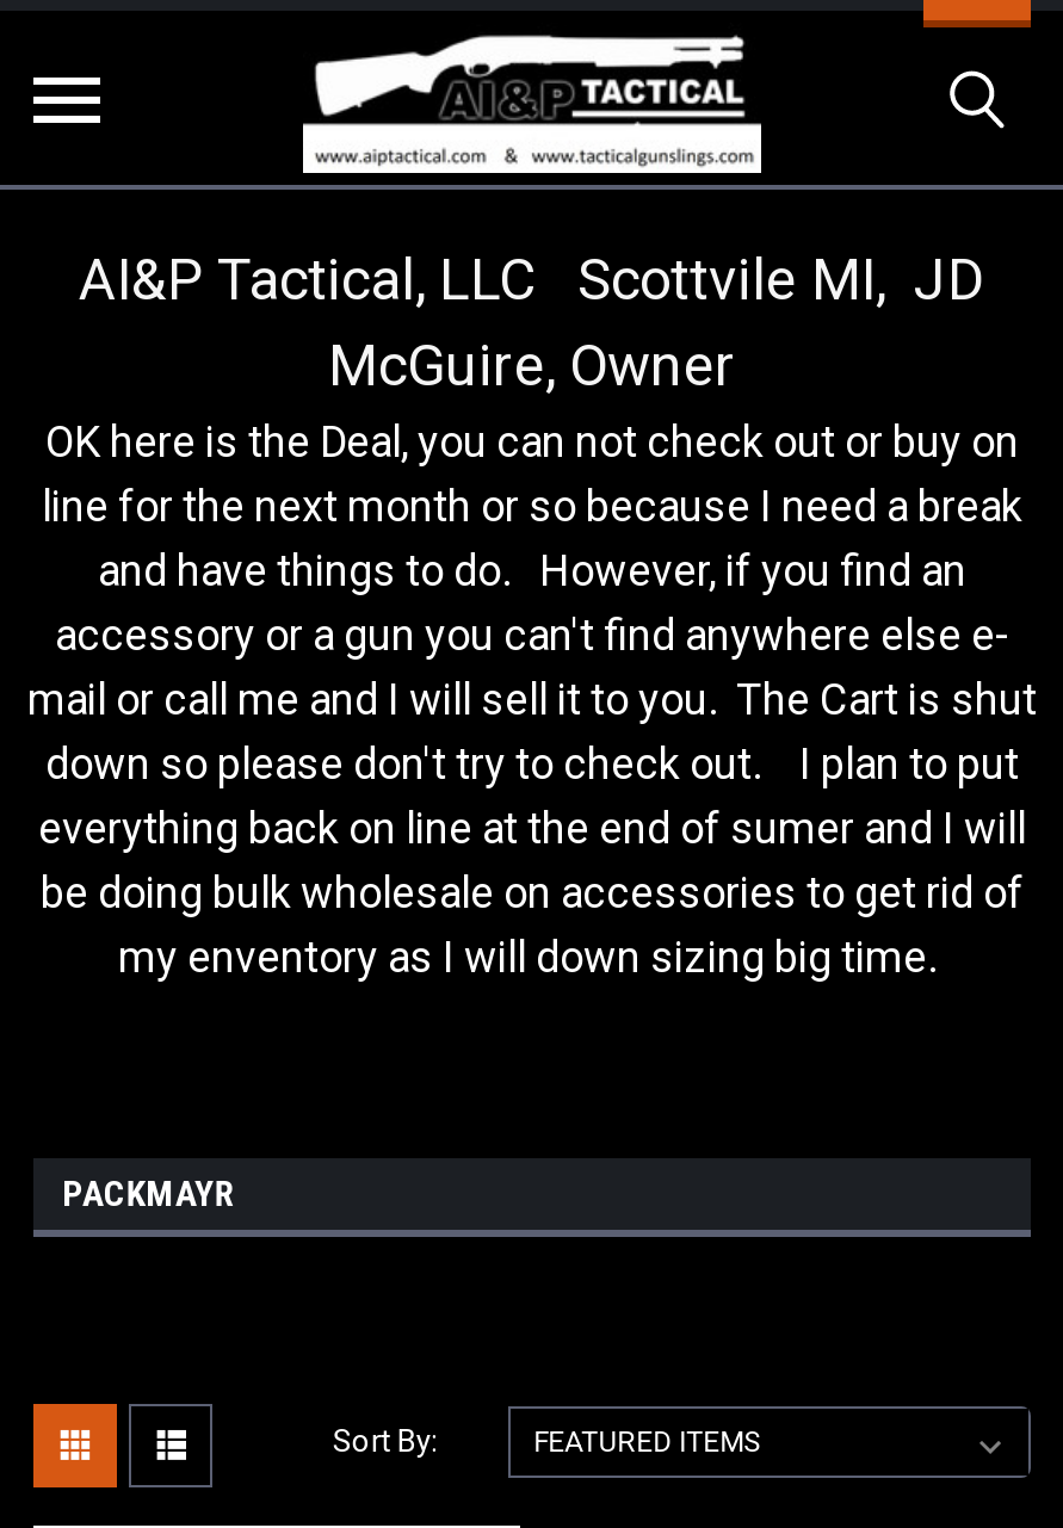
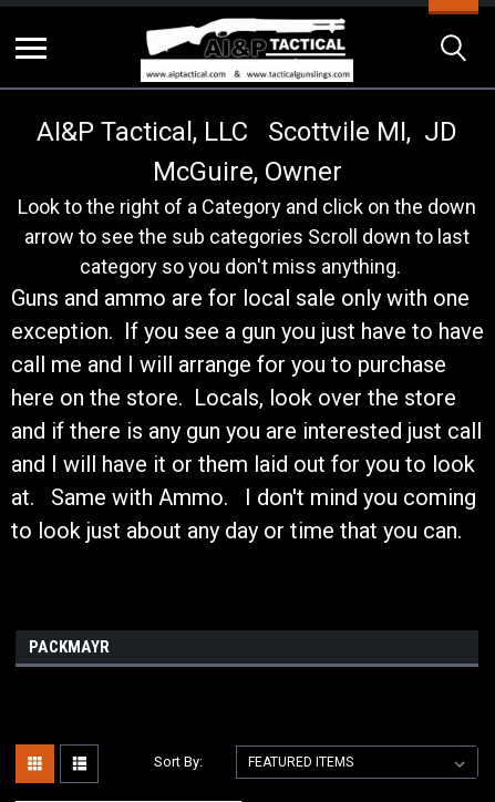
[27,416,1037,982] OK here is the Deal, you can not check out or buy on | line for the next month or so because I need a break | and have things to do. However, if you find an | accessory or a gun you can't find anywhere else e- | mail or call me and I will sell it to you. The Cart is shut | down so please don't try to check out. I plan to put | everything back on line at the end of sumer and I will | be doing bulk wholesale on accessories to get rid of | my enventory as I will down sizing big time. -> [11,195,483,544] Look to the right of a Category and click on the down | arrow to see the sub categories Scroll down to last | category so you don't miss anything. | Guns and ammo are for local sale only with one | exception. If you see a gun you just have to have | call me and I will arrange for you to purchase | here on the store. Locals, look over the store | and if there is any gun you are interested just call | and I will have it or them laid out for you to look | at. Same with Ammo. I don't mind you coming | to look just about any day or time that you can.

